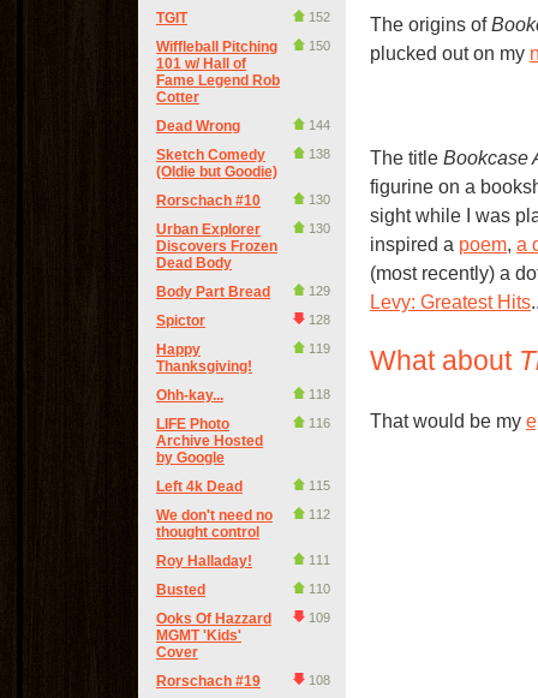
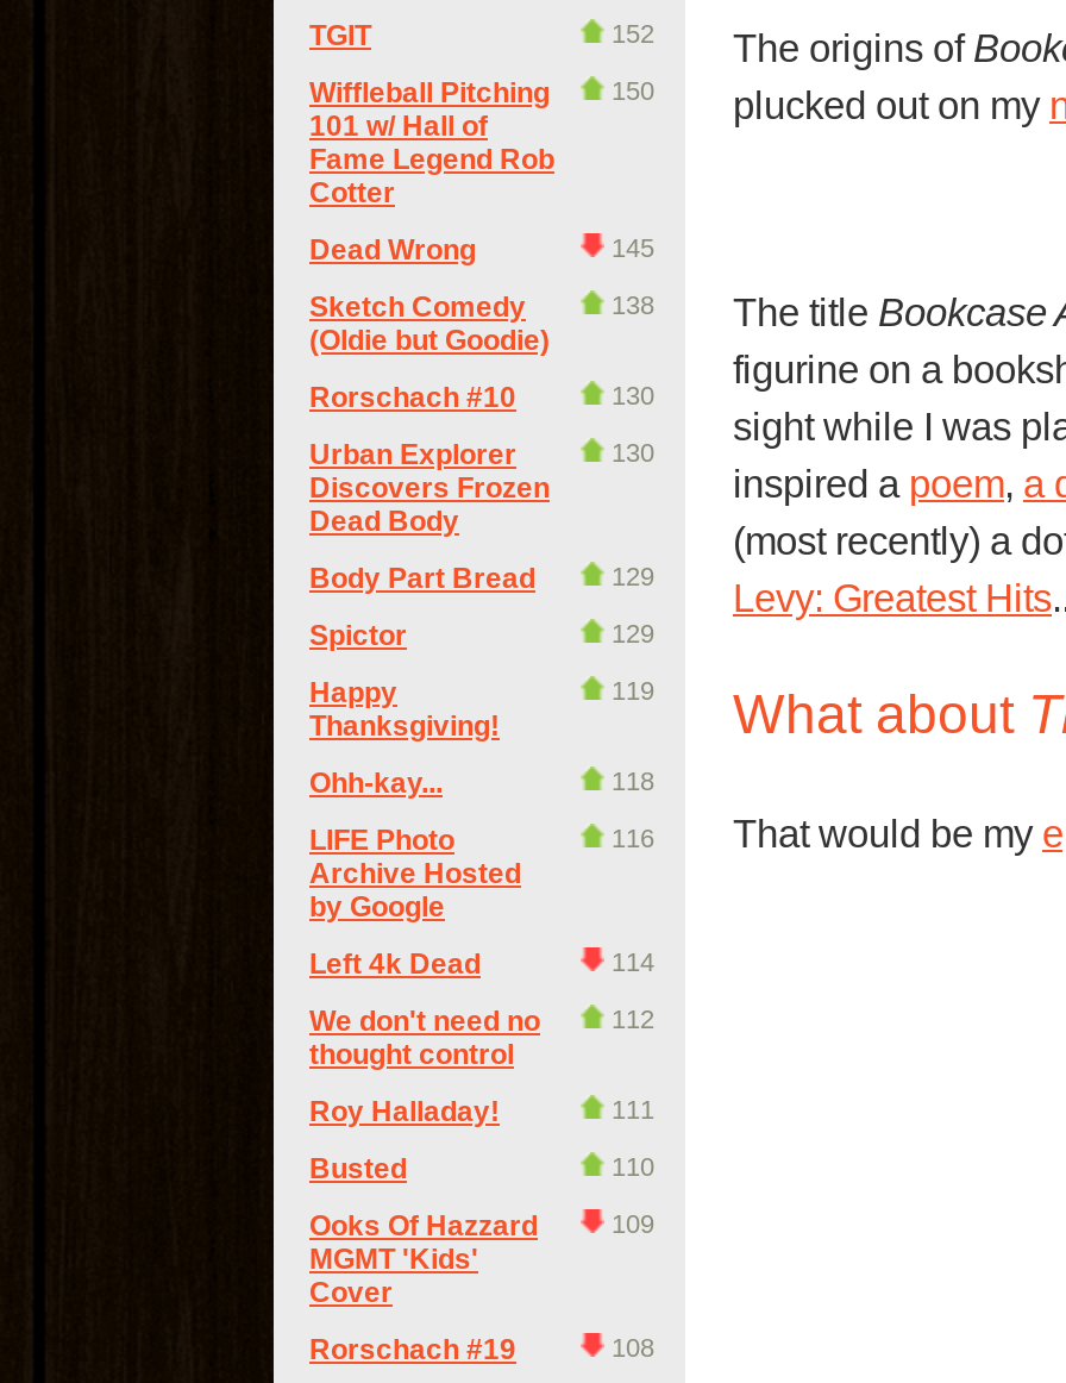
[309,118,330,132] 144 -> [612,233,654,262] 145
[309,312,330,327] 128 -> [612,619,654,647] 129
[309,478,330,493] 115 -> [612,947,654,976] 114

